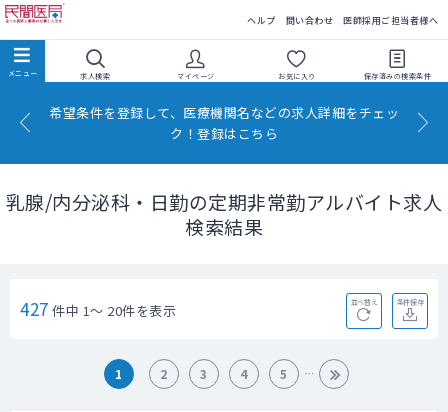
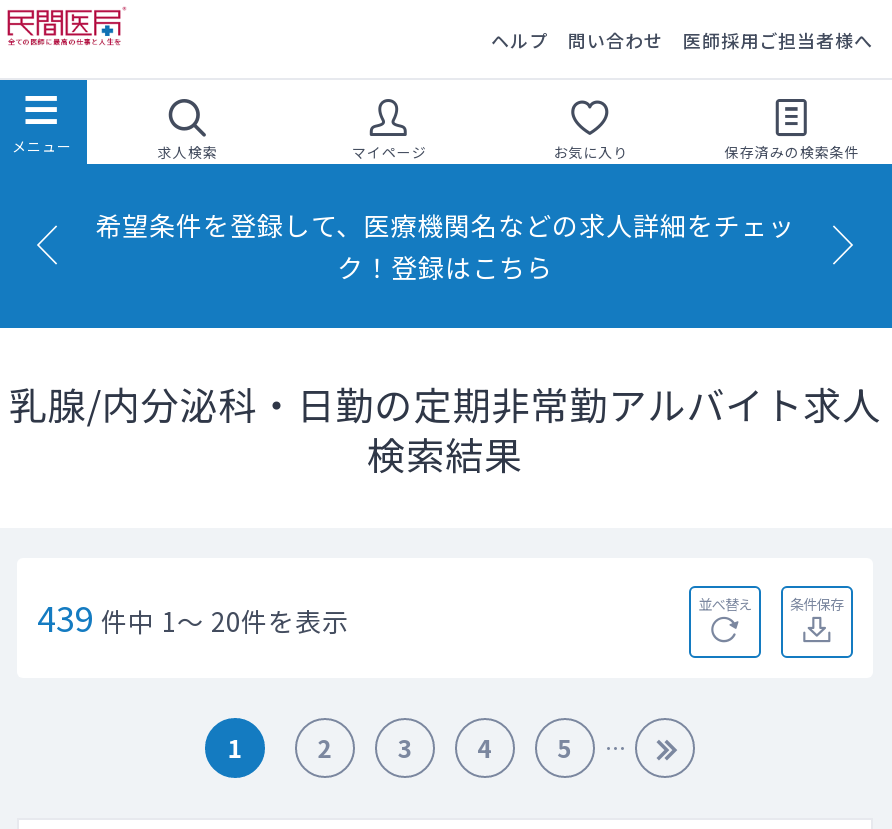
[20,296,176,321] 427件中 1～ 20件を表示 -> [37,592,349,642] 439件中 1～ 20件を表示

